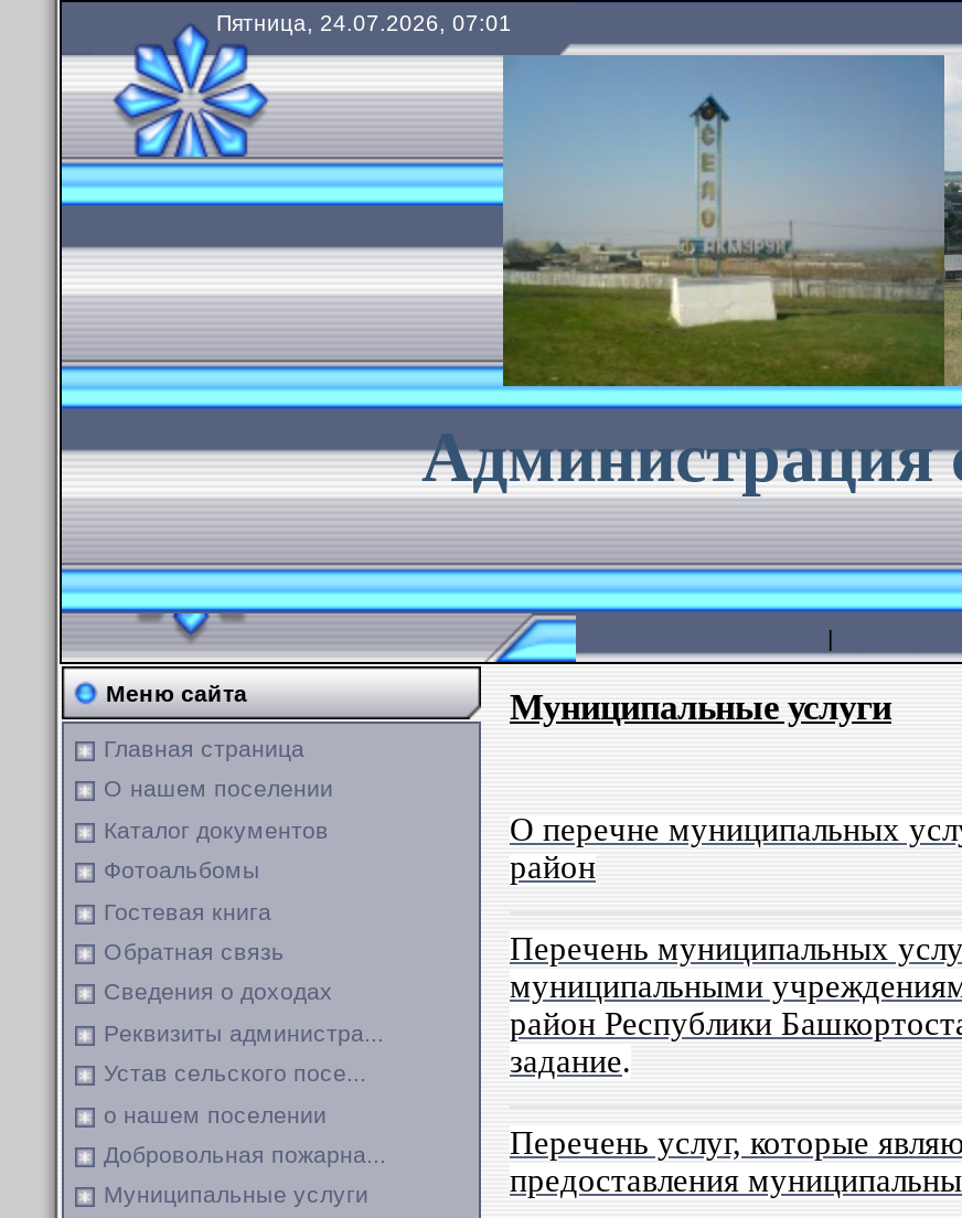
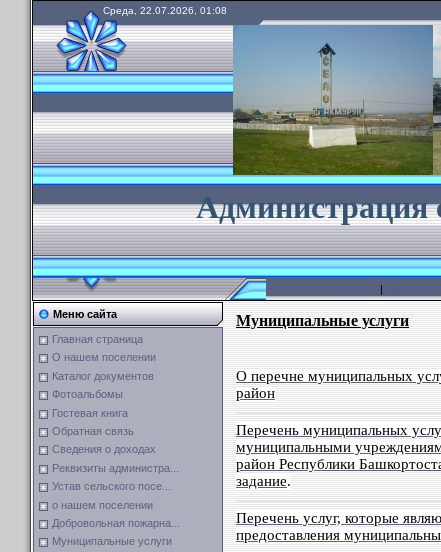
[216,11,512,35] Пятница, 24.07.2026, 07:01 -> [103,5,227,16] Среда, 22.07.2026, 01:08

